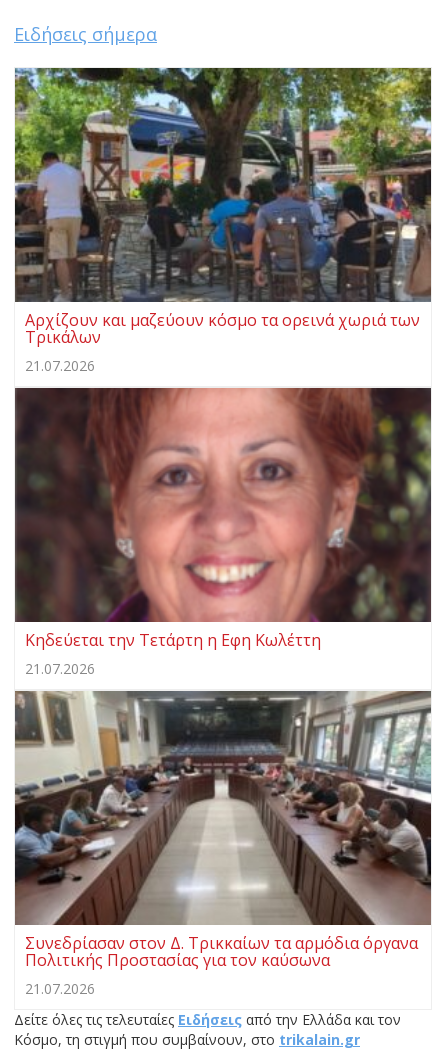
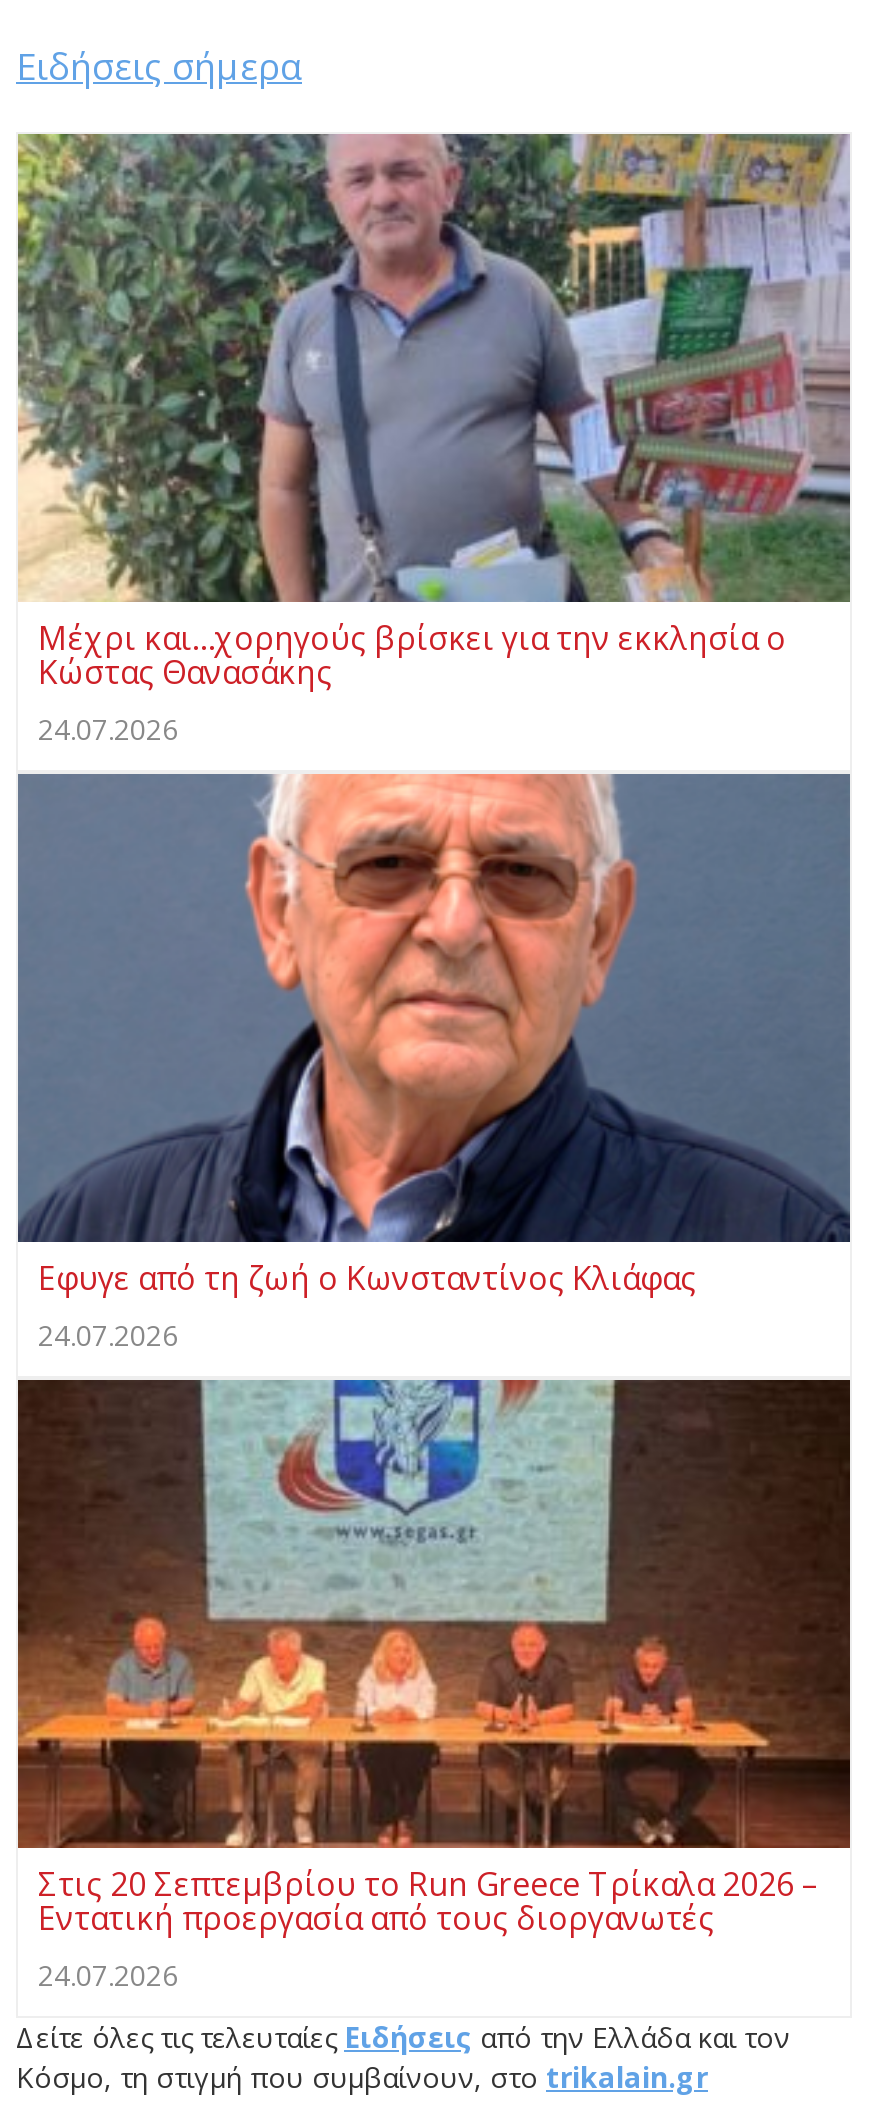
[14,67,432,375] [image] | Αρχίζουν και μαζεύουν κόσμο τα ορεινά χωριά των | Τρικάλων | 21.07.2026 -> [16,132,852,747] [image] | Μέχρι και…χορηγούς βρίσκει για την εκκλησία ο | Κώστας Θανασάκης | 24.07.2026
[15,387,432,678] [image] | Κηδεύεται την Τετάρτη η Εφη Κωλέττη | 21.07.2026 -> [18,772,850,1353] [image] | Eφυγε από τη ζωή ο Κωνσταντίνος Κλιάφας | 24.07.2026
[14,690,432,998] [image] | Συνεδρίασαν στον Δ. Τρικκαίων τα αρμόδια όργανα | Πολιτικής Προστασίας για τον καύσωνα | 21.07.2026 -> [16,1378,852,1993] [image] | Στις 20 Σεπτεμβρίου το Run Greece Τρίκαλα 2026 – | Εντατική προεργασία από τους διοργανωτές | 24.07.2026

